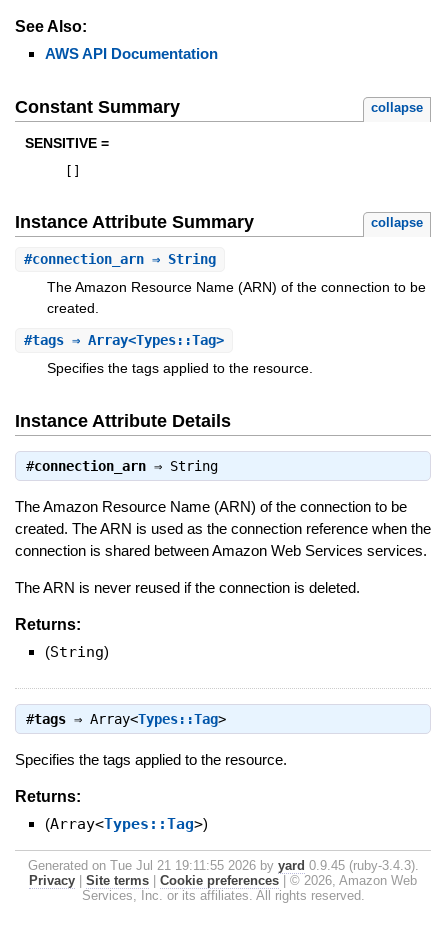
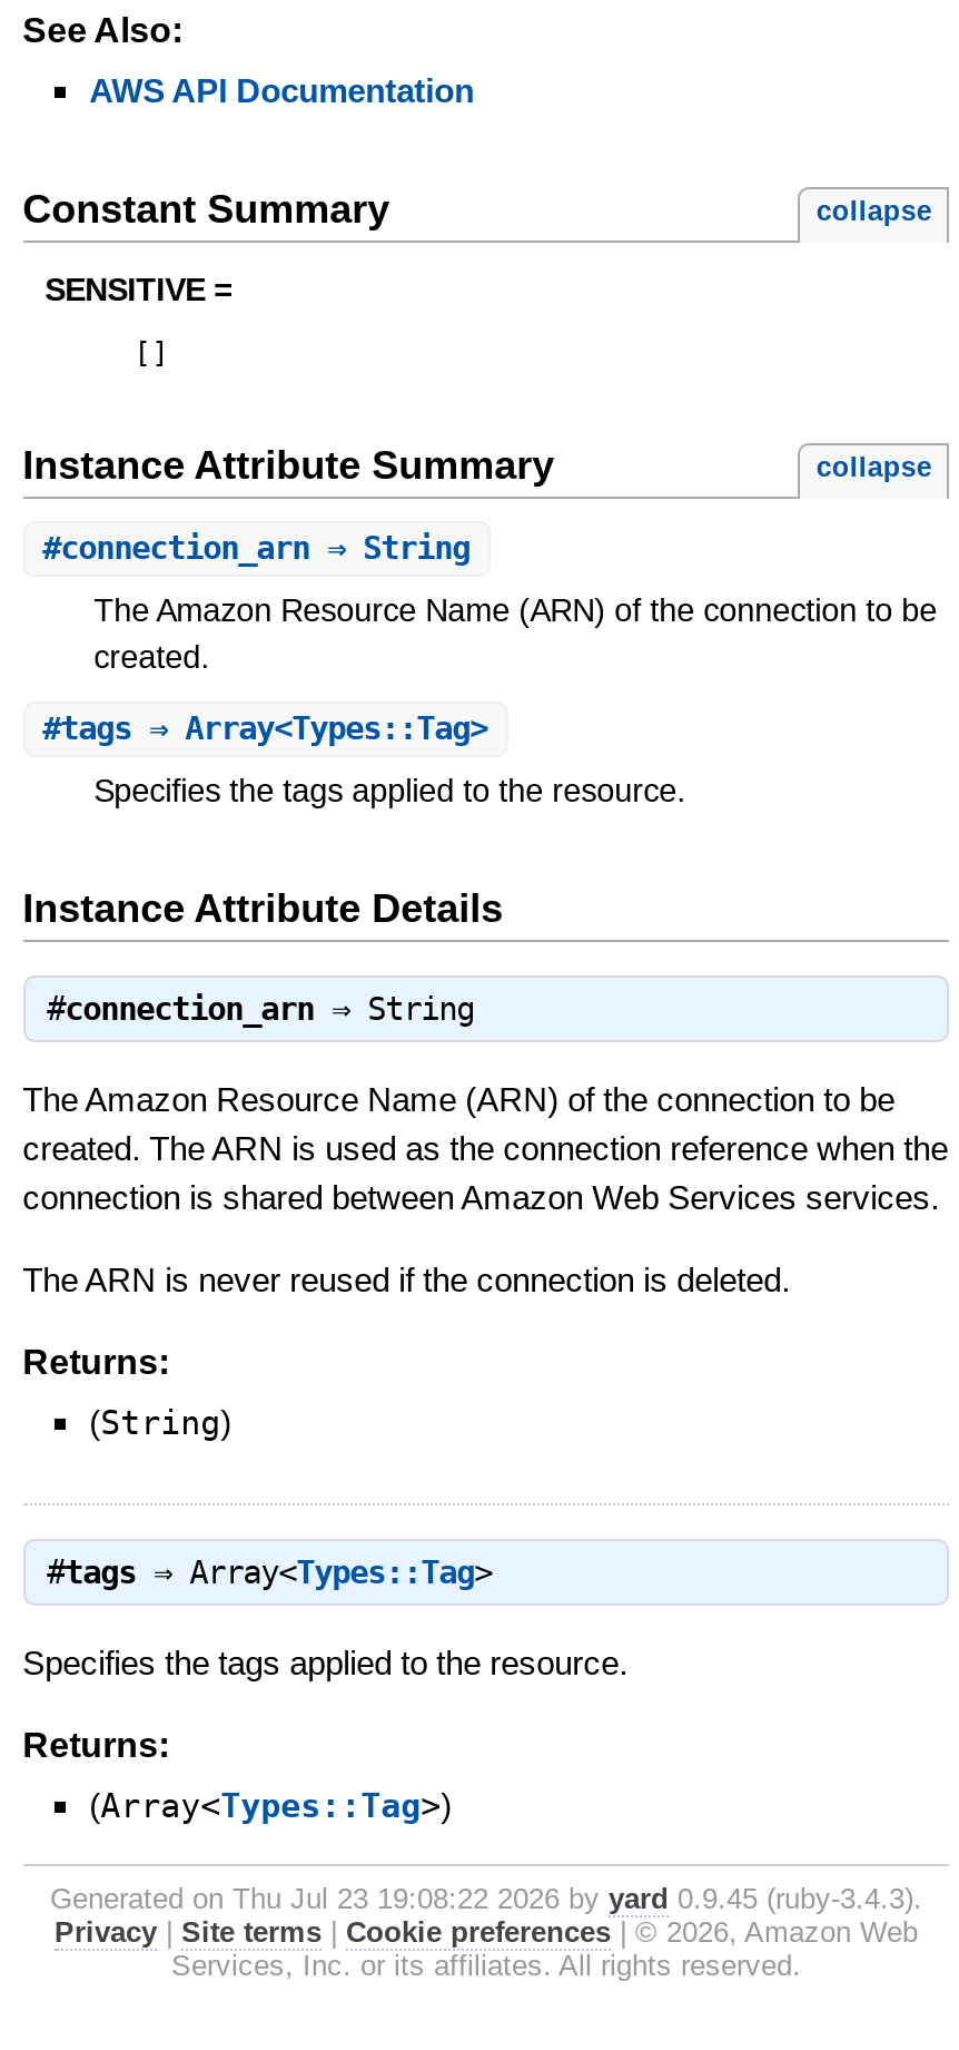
[27,858,418,873] Generated on Tue Jul 21 19:11:55 2026 by yard 0.9.45 (ruby-3.4.3). -> [50,1883,922,1916] Generated on Thu Jul 23 19:08:22 2026 by yard 0.9.45 (ruby-3.4.3).

